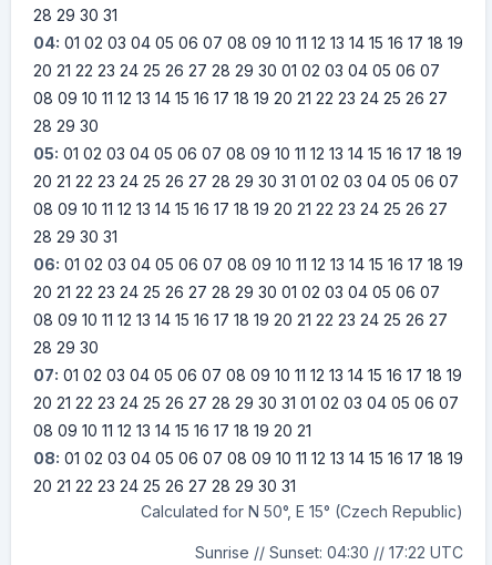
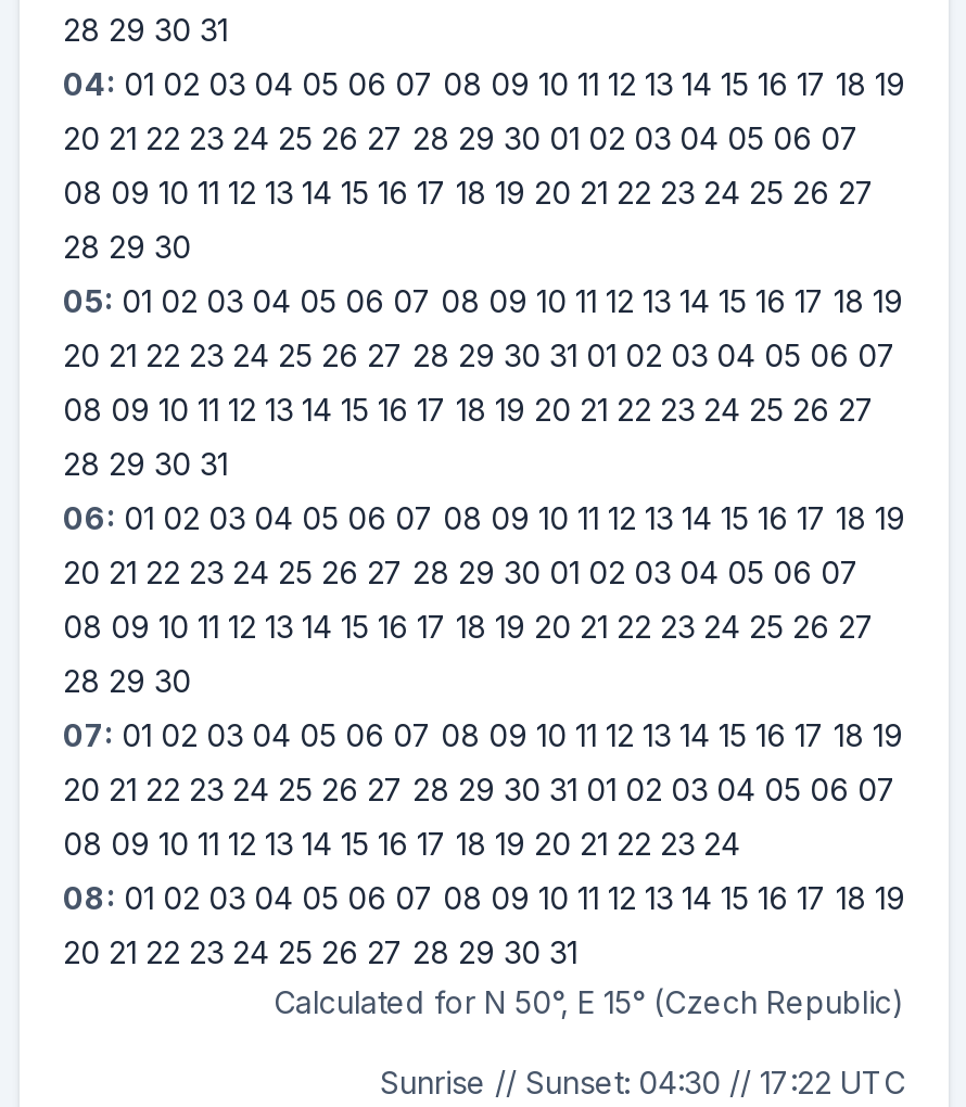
[33,421,311,440] 08 09 10 11 12 13 14 15 16 17 18 19 20 21 -> [63,825,740,862] 08 09 10 11 12 13 14 15 16 17 18 19 20 21 22 23 24

